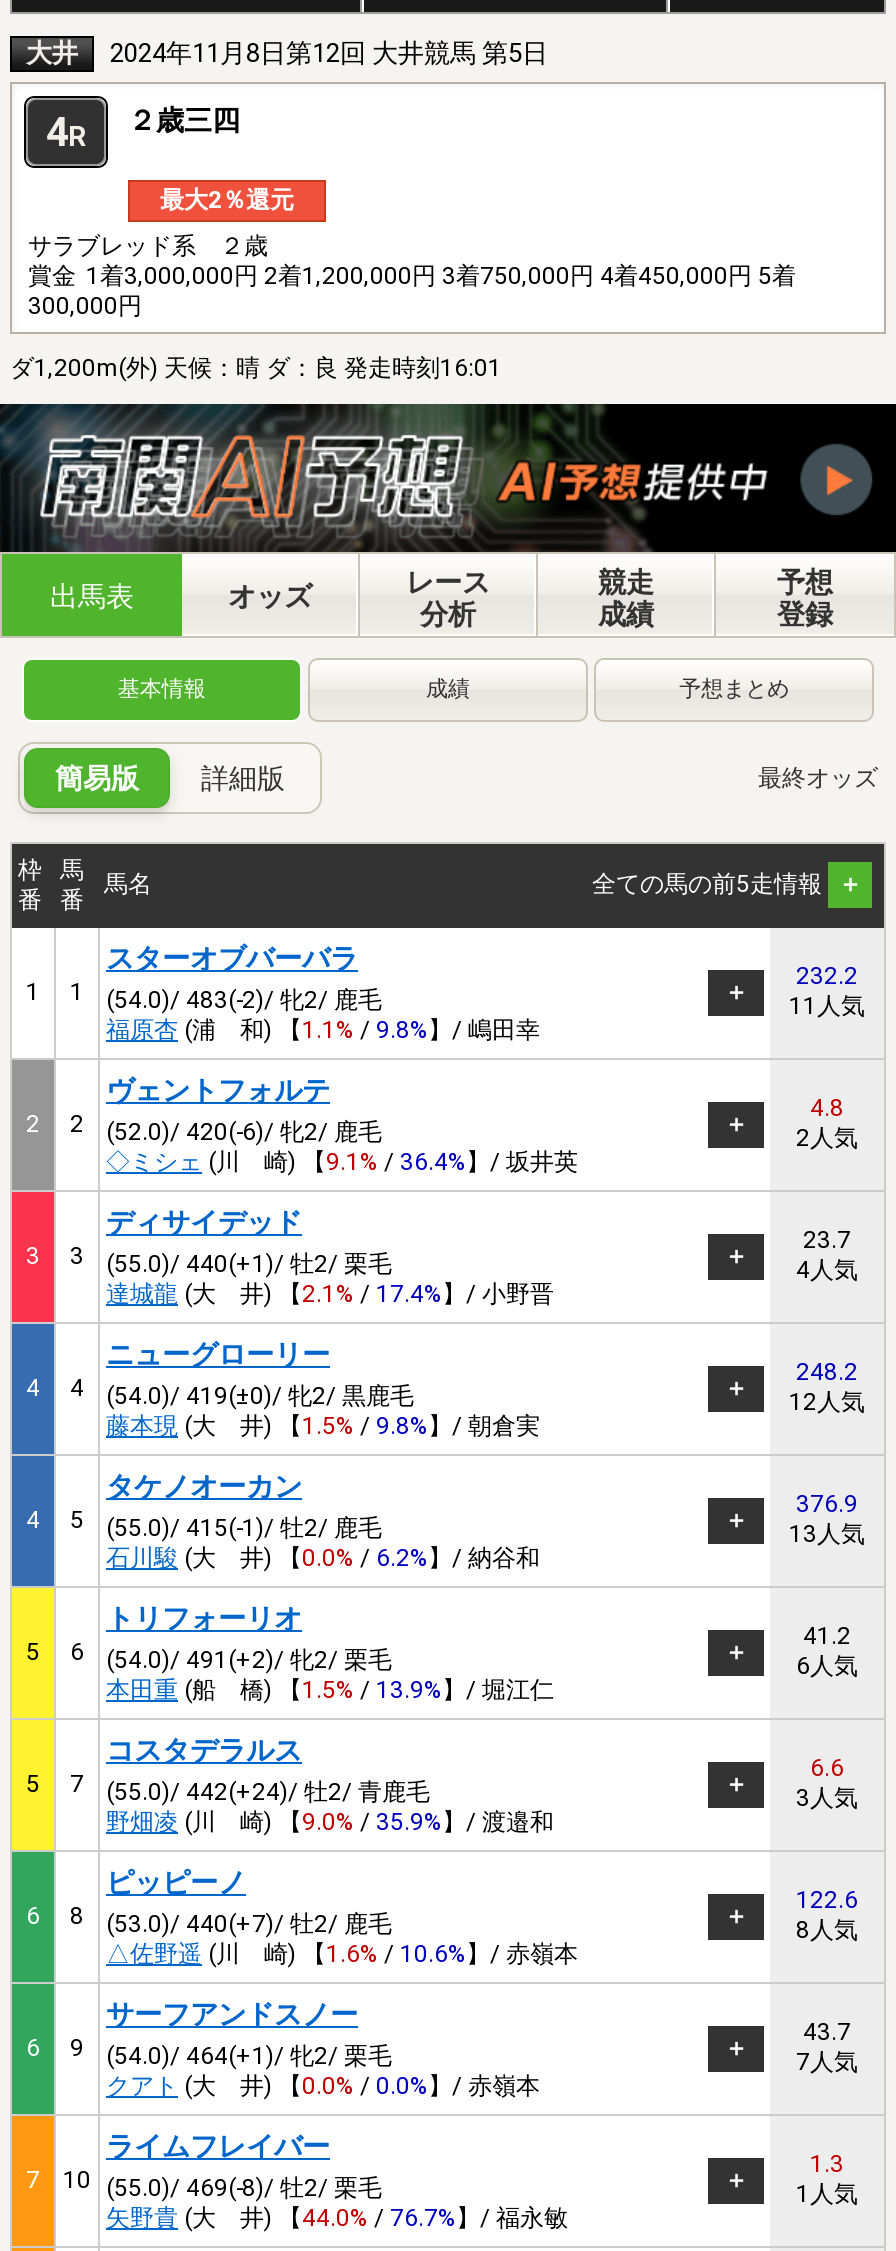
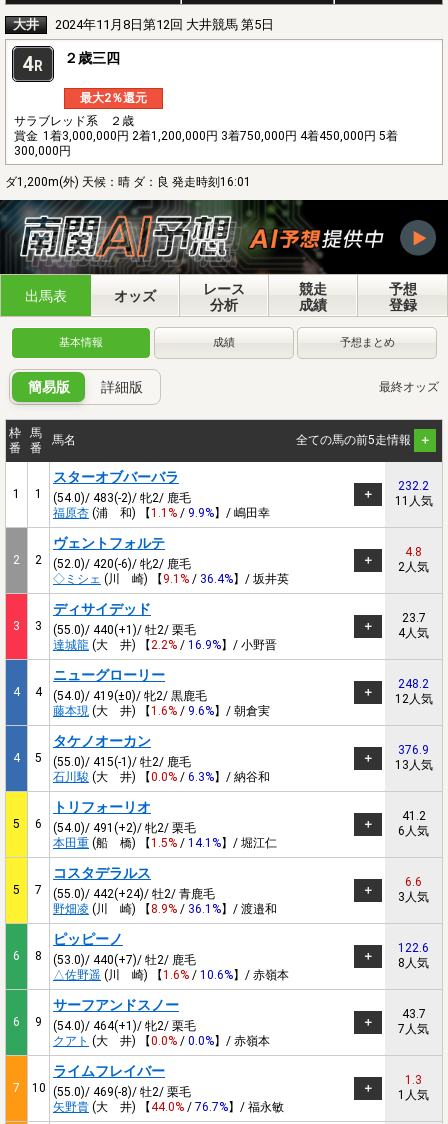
[106,1017,540,1045] 福原杏(浦 和) 【1.1% / 9.8%】/ 嶋田幸 -> [53,506,270,520] 福原杏(浦 和) 【1.1% / 9.9%】/ 嶋田幸
[106,1281,554,1309] 達城龍(大 井) 【2.1% / 17.4%】/ 小野晋 -> [53,638,277,652] 達城龍(大 井) 【2.2% / 16.9%】/ 小野晋
[106,1413,540,1441] 藤本現(大 井) 【1.5% / 9.8%】/ 朝倉実 -> [53,704,270,718] 藤本現(大 井) 【1.6% / 9.6%】/ 朝倉実
[106,1545,540,1573] 石川駿(大 井) 【0.0% / 6.2%】/ 納谷和 -> [53,770,270,784] 石川駿(大 井) 【0.0% / 6.3%】/ 納谷和
[106,1677,554,1705] 本田重(船 橋) 【1.5% / 13.9%】/ 堀江仁 -> [53,836,277,850] 本田重(船 橋) 【1.5% / 14.1%】/ 堀江仁
[106,1809,554,1837] 野畑凌(川 崎) 【9.0% / 35.9%】/ 渡邉和 -> [53,902,277,916] 野畑凌(川 崎) 【8.9% / 36.1%】/ 渡邉和

